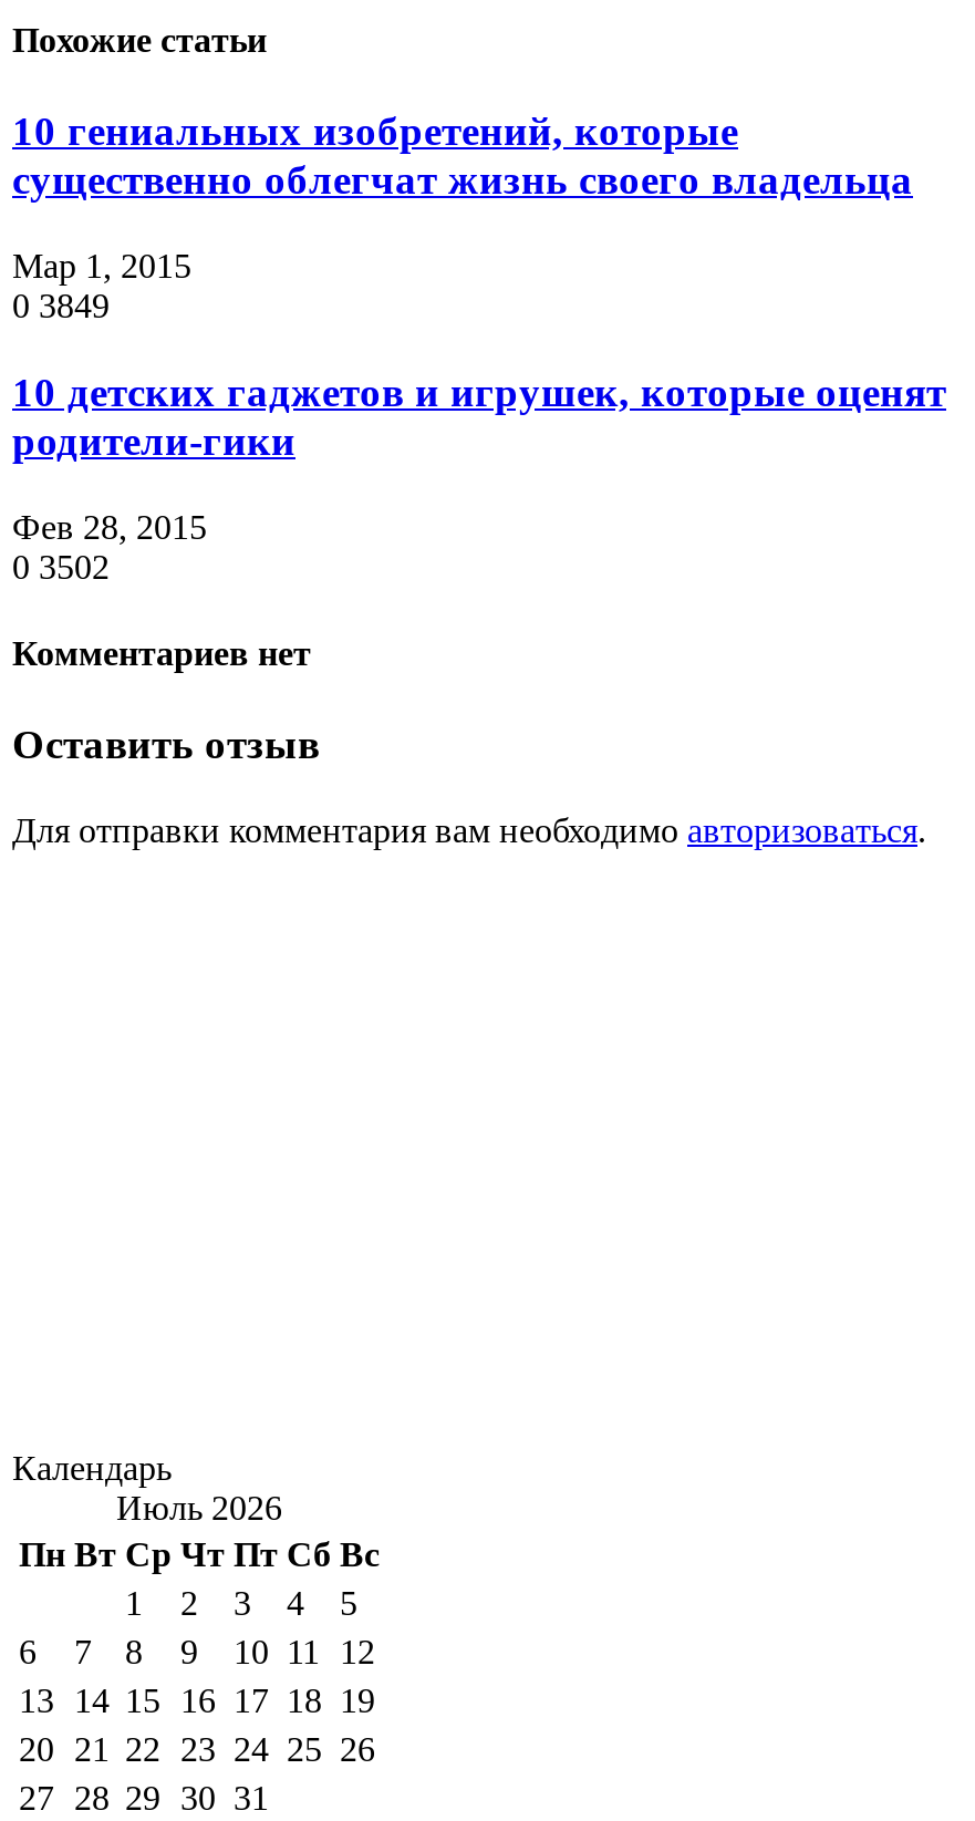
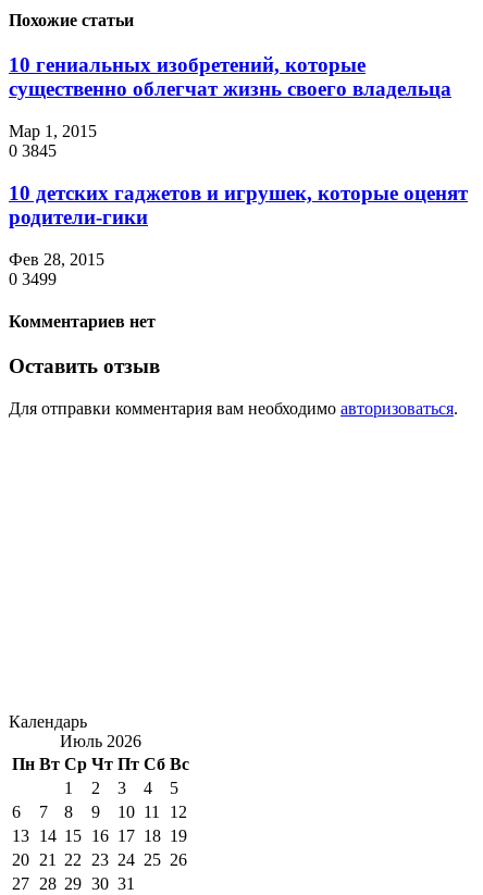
[12,287,110,325] 0 3849 -> [9,141,57,160] 0 3845
[12,547,110,584] 0 3502 -> [9,269,57,288] 0 3499

